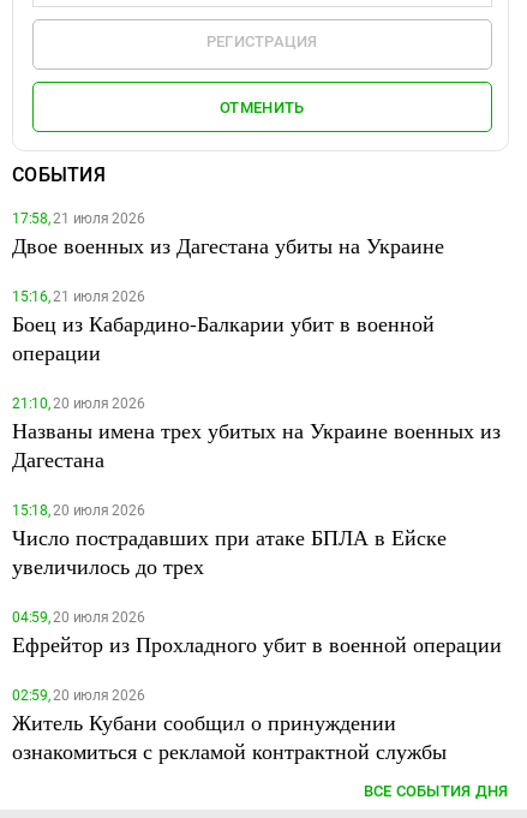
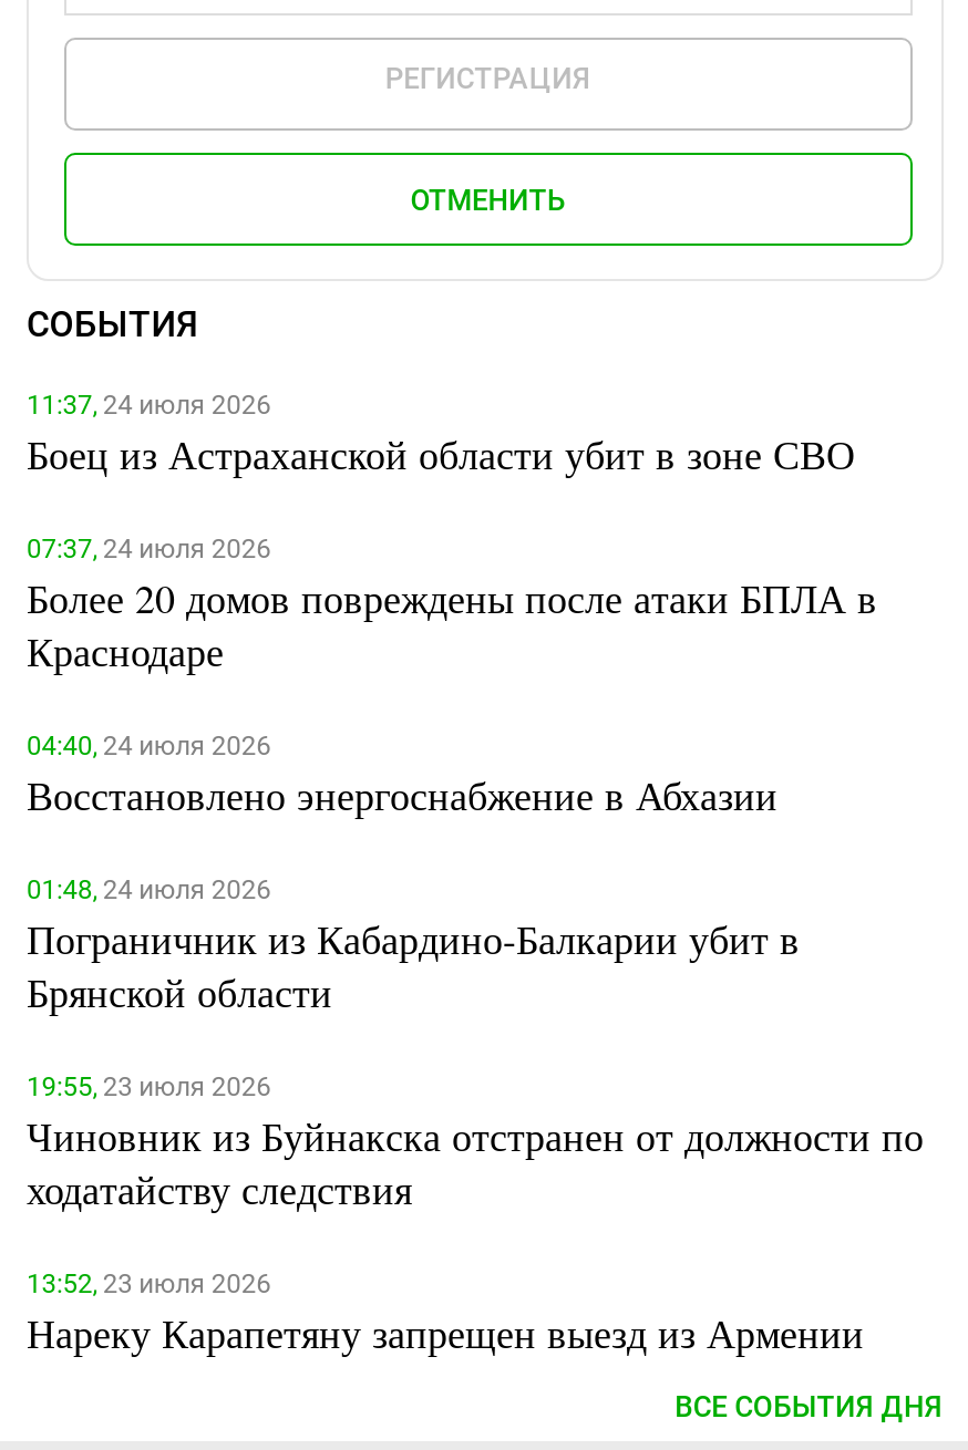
[12,210,444,259] 17:58, 21 июля 2026 | Двое военных из Дагестана убиты на Украине -> [27,390,855,480] 11:37, 24 июля 2026 | Боец из Астраханской области убит в зоне СВО
[12,288,435,366] 15:16, 21 июля 2026 | Боец из Кабардино-Балкарии убит в военной | операции -> [27,534,877,677] 07:37, 24 июля 2026 | Более 20 домов повреждены после атаки БПЛА в | Краснодаре
[12,395,501,473] 21:10, 20 июля 2026 | Названы имена трех убитых на Украине военных из | Дагестана -> [27,731,778,821] 04:40, 24 июля 2026 | Восстановлено энергоснабжение в Абхазии
[12,502,447,580] 15:18, 20 июля 2026 | Число пострадавших при атаке БПЛА в Ейске | увеличилось до трех -> [27,874,800,1018] 01:48, 24 июля 2026 | Пограничник из Кабардино-Балкарии убит в | Брянской области
[12,609,502,658] 04:59, 20 июля 2026 | Ефрейтор из Прохладного убит в военной операции -> [27,1071,924,1215] 19:55, 23 июля 2026 | Чиновник из Буйнакска отстранен от должности по | ходатайству следствия
[12,687,447,765] 02:59, 20 июля 2026 | Житель Кубани сообщил о принуждении | ознакомиться с рекламой контрактной службы -> [27,1268,864,1359] 13:52, 23 июля 2026 | Нареку Карапетяну запрещен выезд из Армении

